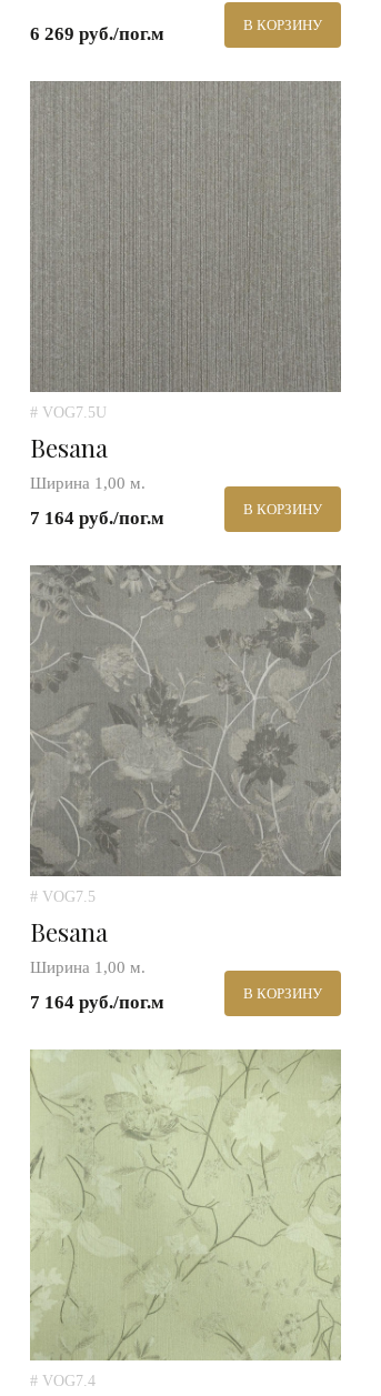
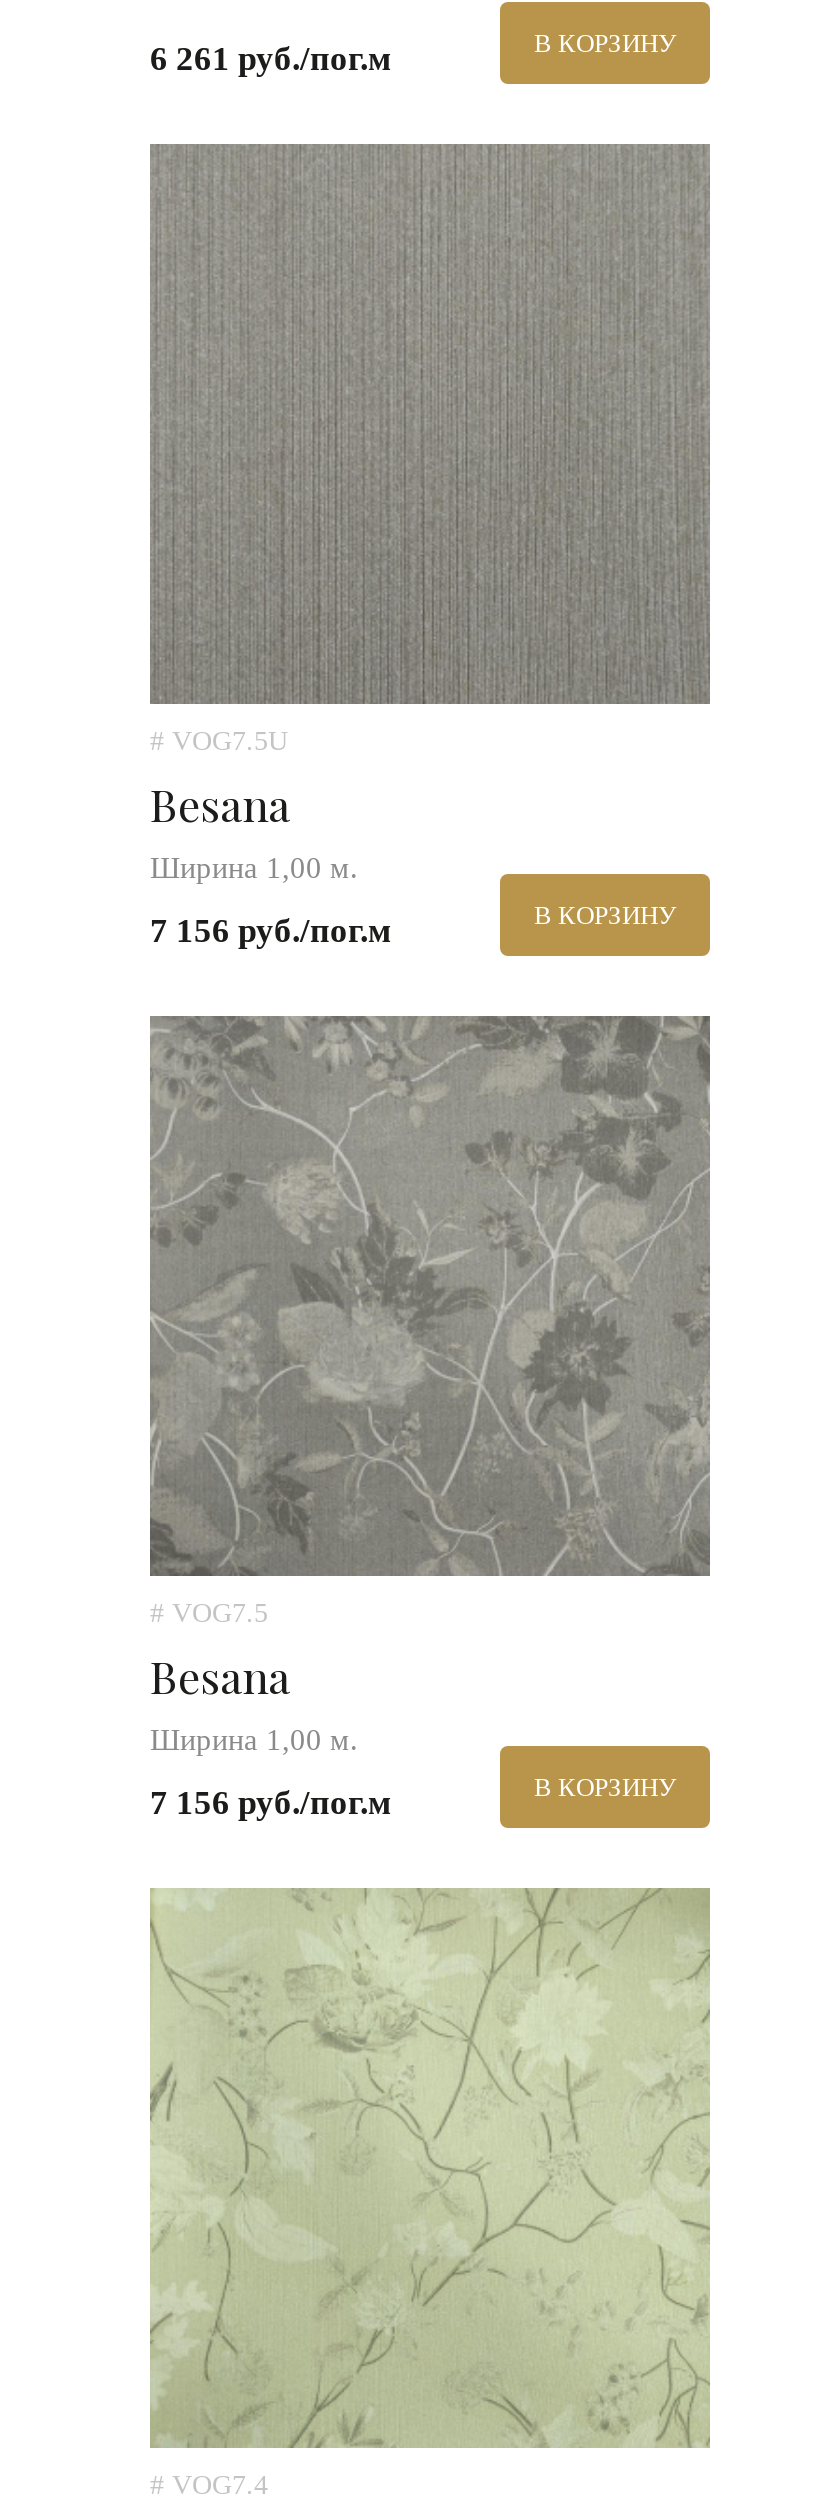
[30,23,164,44] 6 269 руб./пог.м -> [150,39,392,77] 6 261 руб./пог.м
[30,507,164,528] 7 164 руб./пог.м -> [150,911,392,949] 7 156 руб./пог.м
[30,991,164,1012] 7 164 руб./пог.м -> [150,1783,392,1821] 7 156 руб./пог.м

